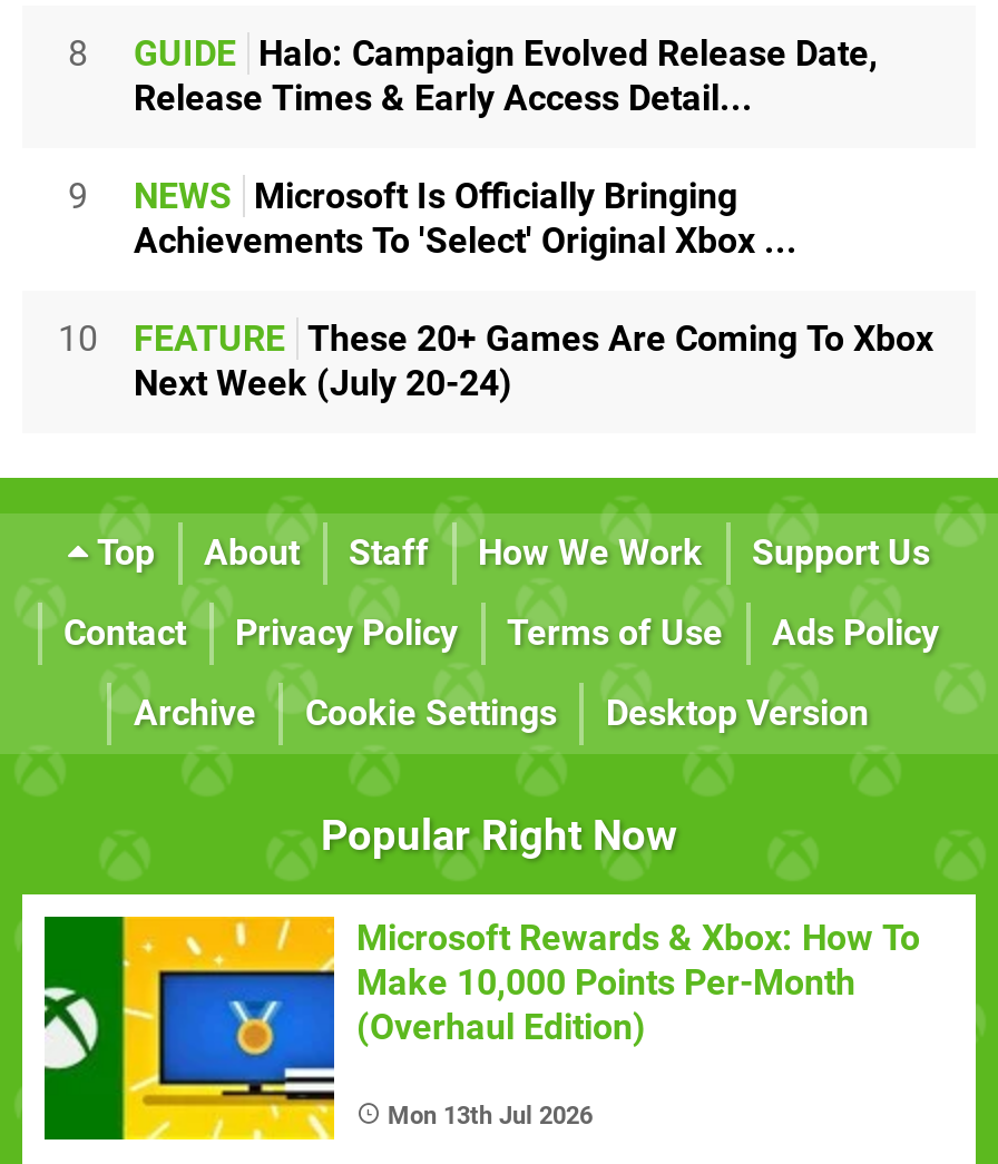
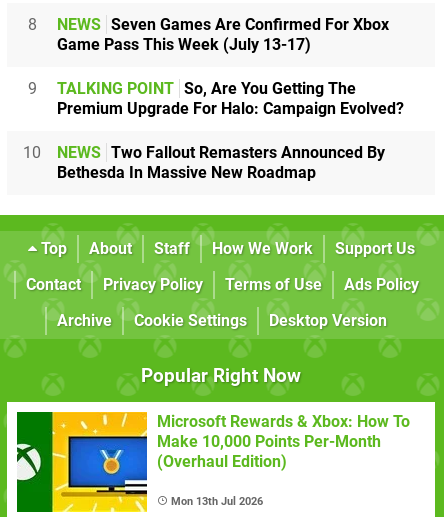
[134,33,878,120] GUIDE Halo: Campaign Evolved Release Date, | Release Times & Early Access Detail... -> [57,15,389,54] NEWS Seven Games Are Confirmed For Xbox | Game Pass This Week (July 13-17)
[134,176,798,263] NEWS Microsoft Is Officially Bringing | Achievements To 'Select' Original Xbox ... -> [57,79,404,118] TALKING POINT So, Are You Getting The | Premium Upgrade For Halo: Campaign Evolved?
[134,319,933,405] FEATURE These 20+ Games Are Coming To Xbox | Next Week (July 20-24) -> [57,143,385,182] NEWS Two Fallout Remasters Announced By | Bethesda In Massive New Roadmap

